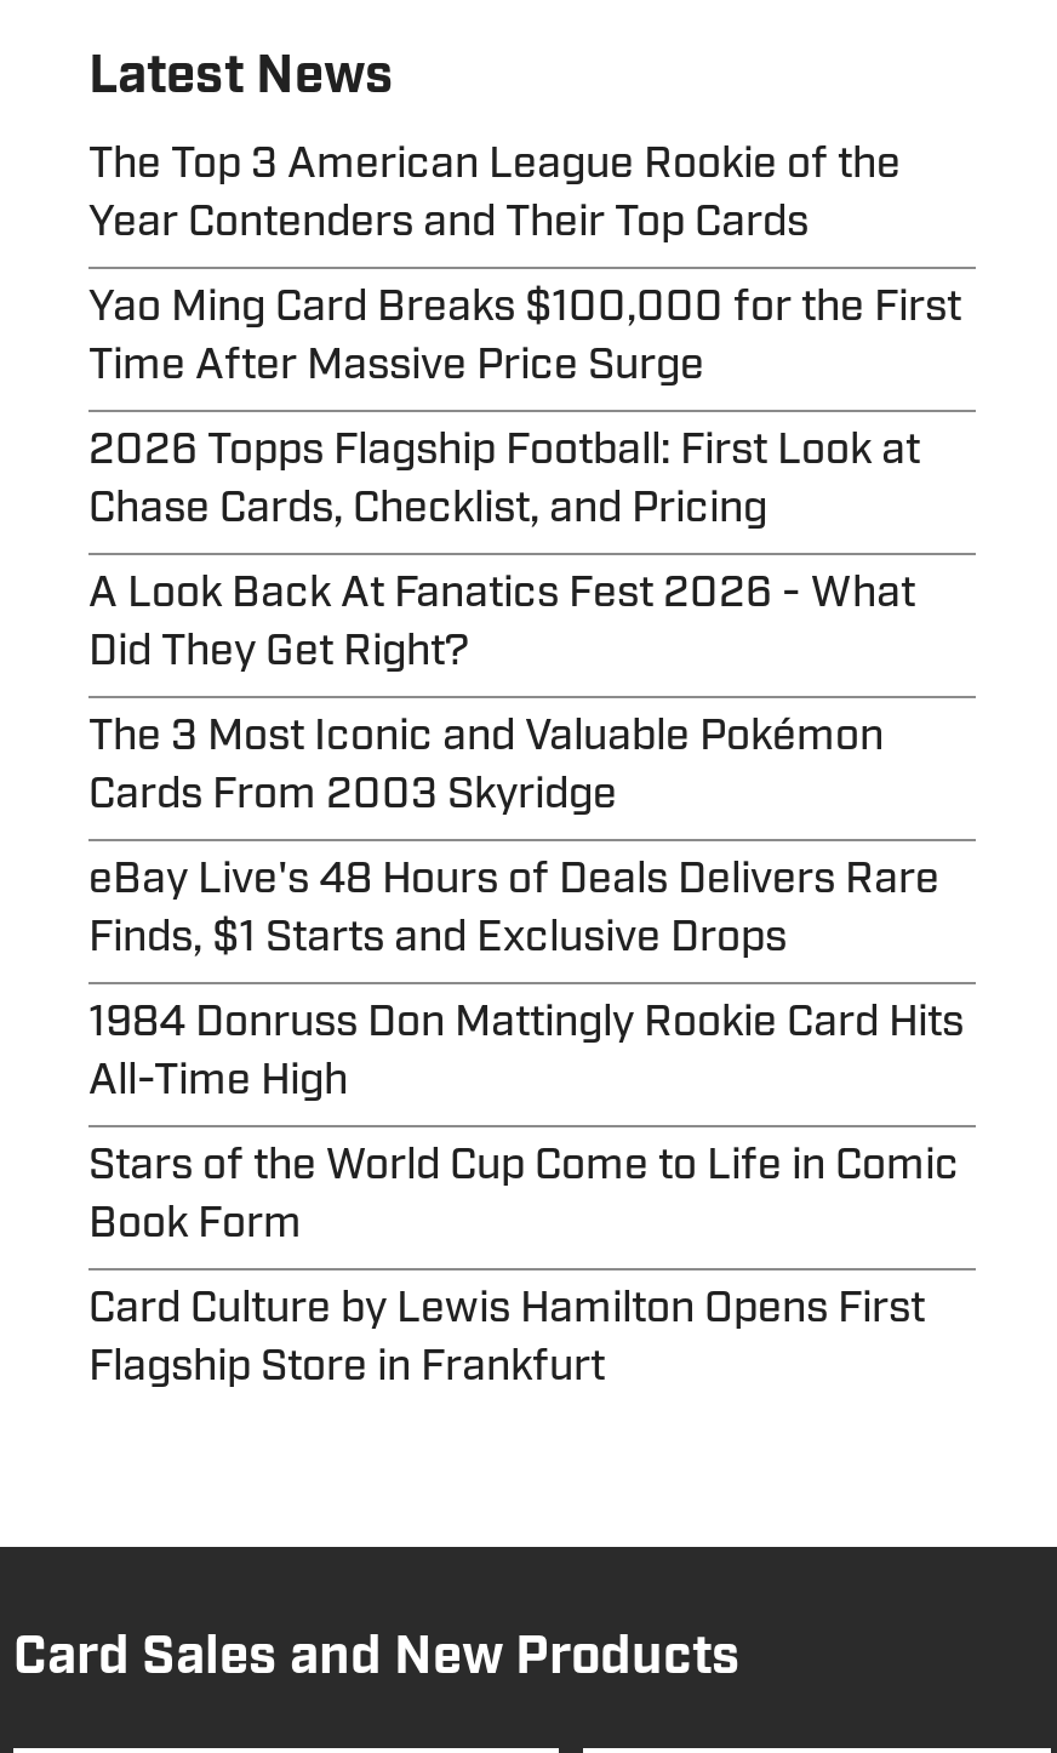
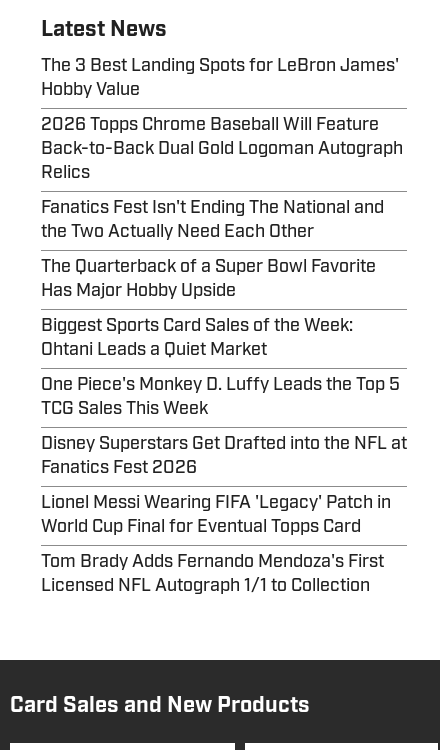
[88,142,901,246] The Top 3 American League Rookie of the | Year Contenders and Their Top Cards -> [41,56,399,99] The 3 Best Landing Spots for LeBron James' | Hobby Value
[88,285,961,389] Yao Ming Card Breaks $100,000 for the First | Time After Massive Price Surge -> [41,115,403,182] 2026 Topps Chrome Baseball Will Feature | Back-to-Back Dual Gold Logoman Autograph | Relics
[88,428,920,532] 2026 Topps Flagship Football: First Look at | Chase Cards, Checklist, and Pricing -> [41,198,384,241] Fanatics Fest Isn't Ending The National and | the Two Actually Need Each Other
[88,571,915,675] A Look Back At Fanatics Fest 2026 - What | Did They Get Right? -> [41,257,376,300] The Quarterback of a Super Bowl Favorite | Has Major Hobby Upside
[88,714,884,818] The 3 Most Iconic and Valuable Pokémon | Cards From 2003 Skyridge -> [41,316,353,359] Biggest Sports Card Sales of the Week: | Ohtani Leads a Quiet Market
[88,857,939,961] eBay Live's 48 Hours of Deals Delivers Rare | Finds, $1 Starts and Exclusive Drops -> [41,375,400,418] One Piece's Monkey D. Luffy Leads the Top 5 | TCG Sales This Week
[88,1000,964,1104] 1984 Donruss Don Mattingly Rookie Card Hits | All-Time High -> [41,434,407,477] Disney Superstars Get Drafted into the NFL at | Fanatics Fest 2026
[88,1143,959,1247] Stars of the World Cup Come to Life in Comic | Book Form -> [41,493,391,536] Lionel Messi Wearing FIFA 'Legacy' Patch in | World Cup Final for Eventual Topps Card
[88,1286,925,1391] Card Culture by Lewis Hamilton Opens First | Flagship Store in Frankfurt -> [41,552,384,595] Tom Brady Adds Fernando Mendoza's First | Licensed NFL Autograph 1/1 to Collection

